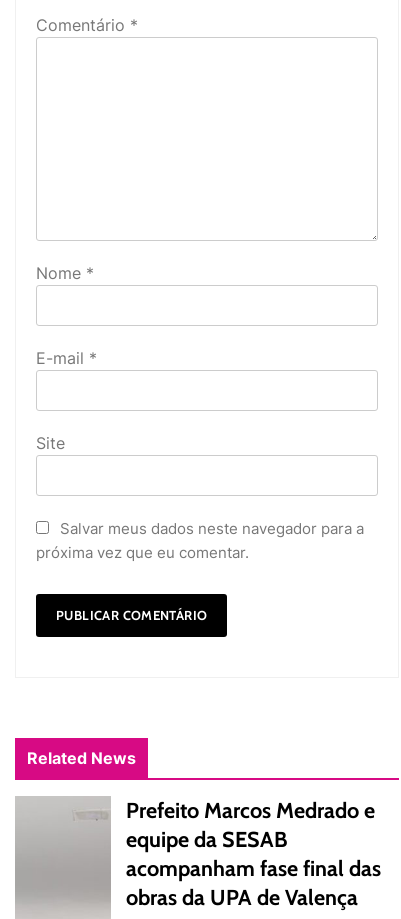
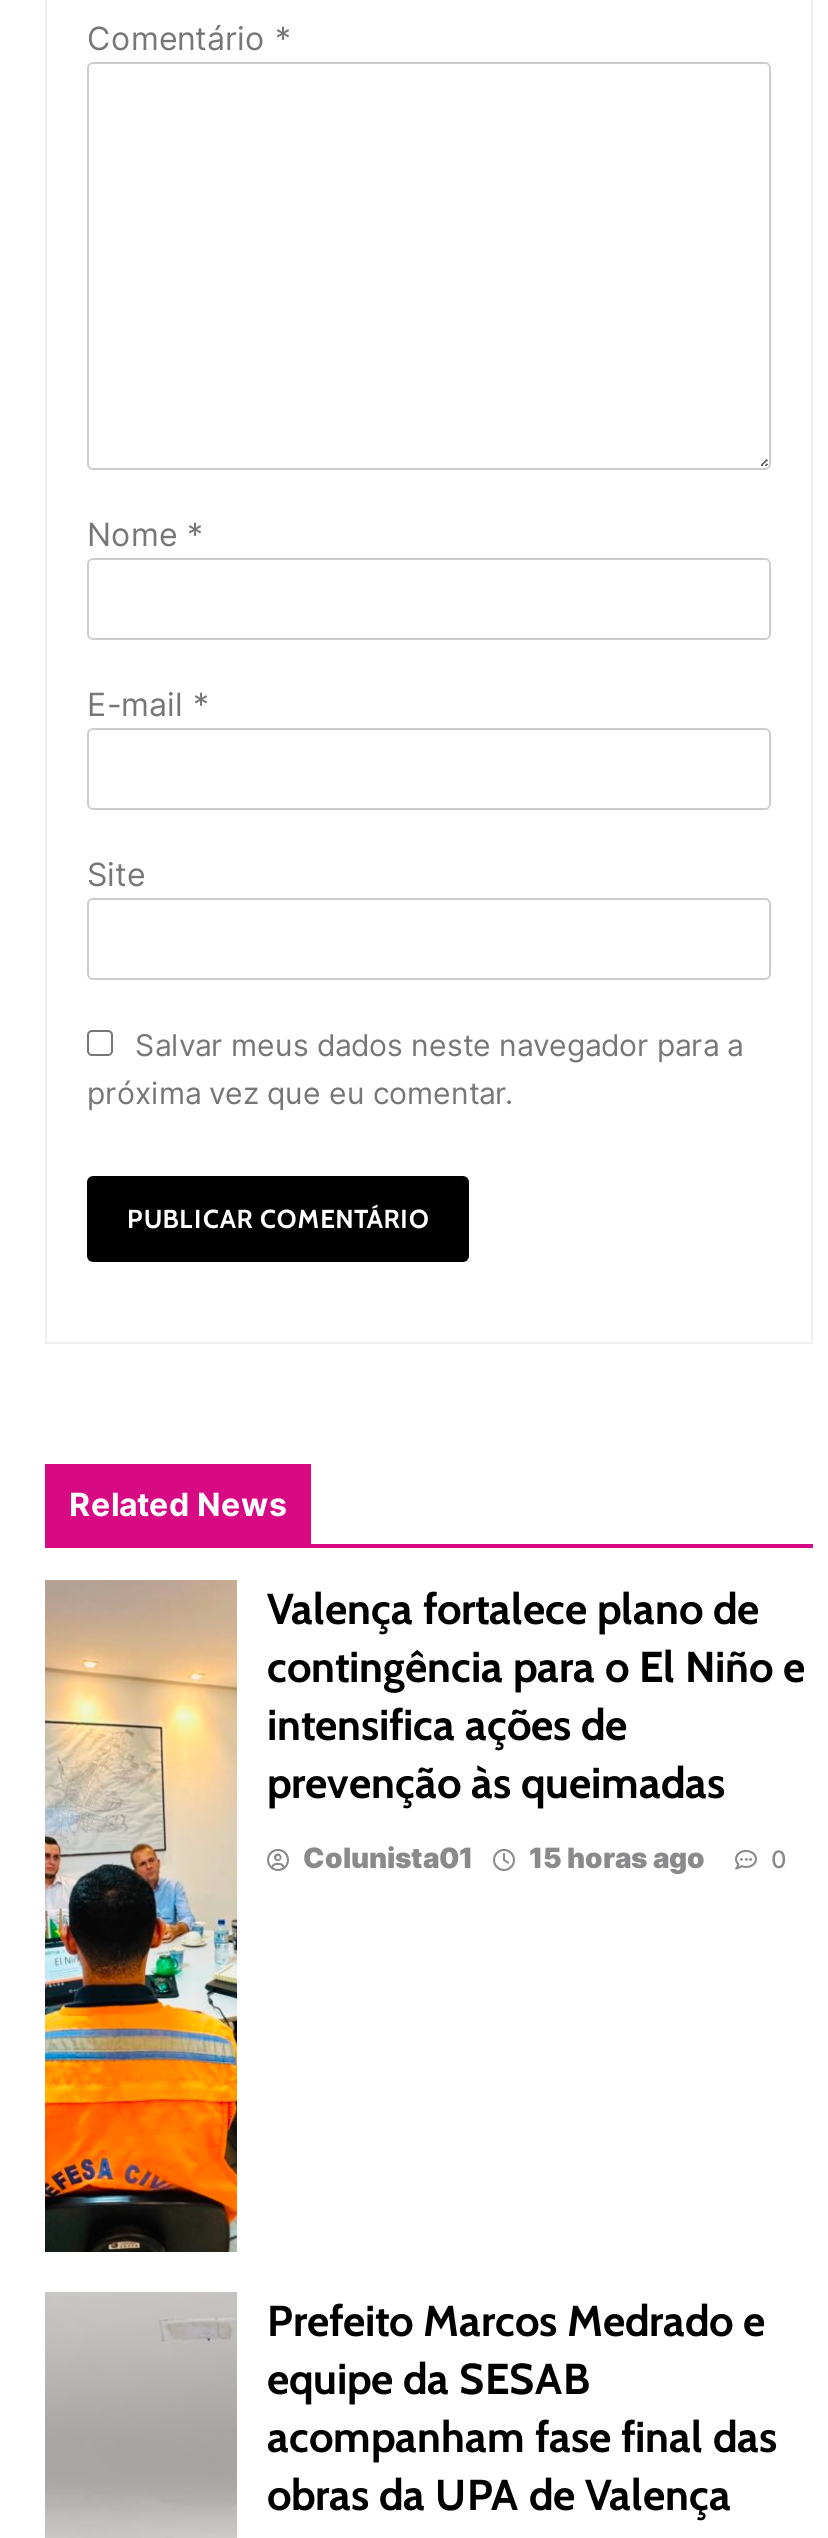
none -> [43,1582,805,2260] [image] | Valença fortalece plano de | contingência para o El Niño e | intensifica ações de | prevenção às queimadas | Colunista01 | 15 horas ago | 0

